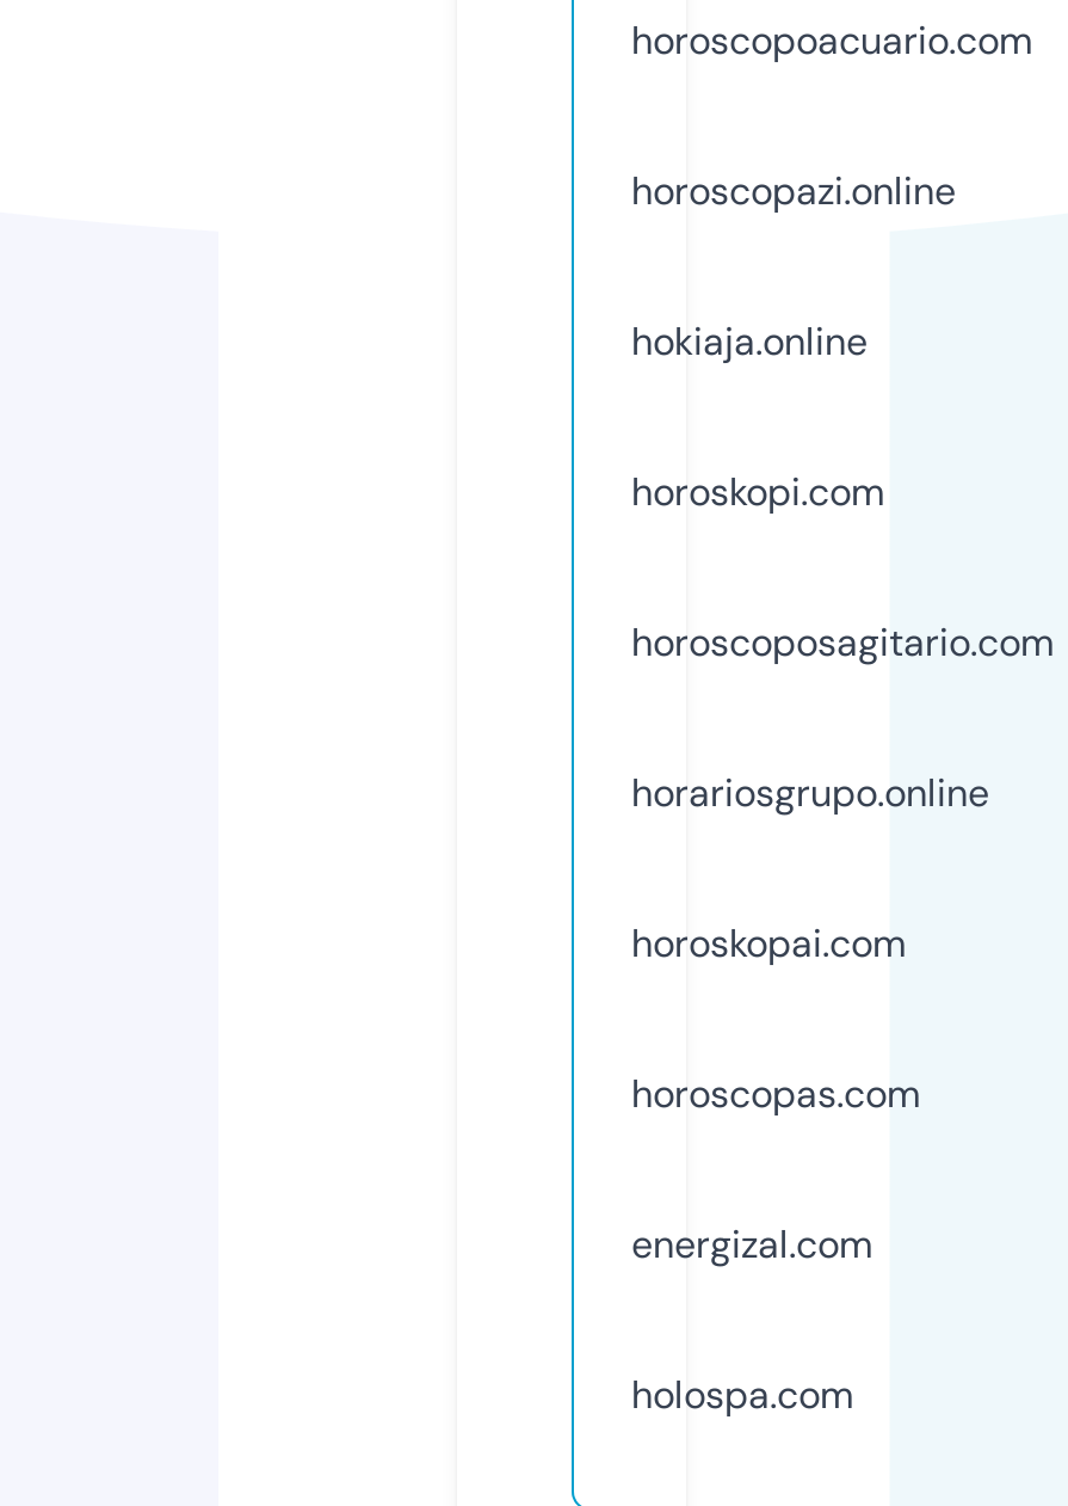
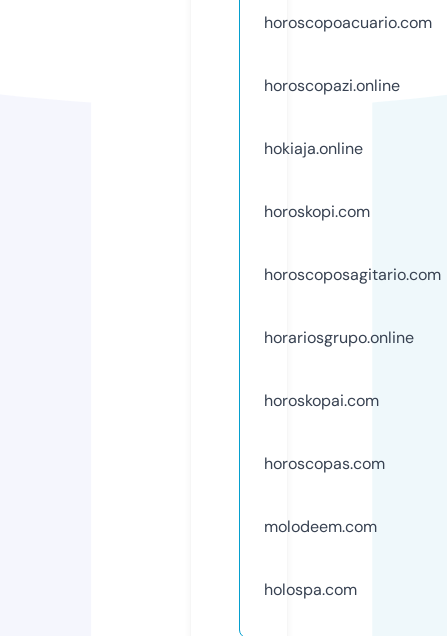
[631,1219,872,1269] energizal.com -> [264,516,377,537] molodeem.com

